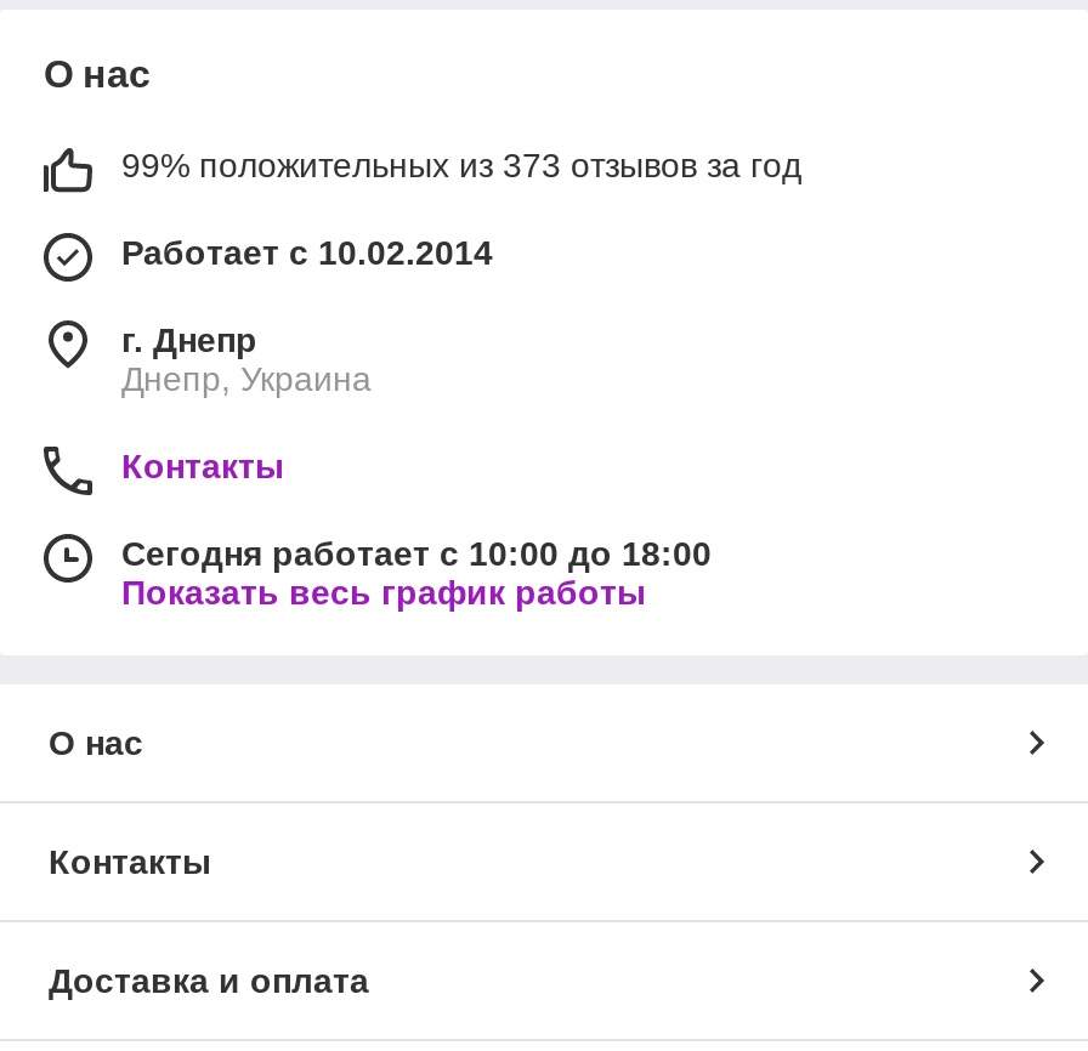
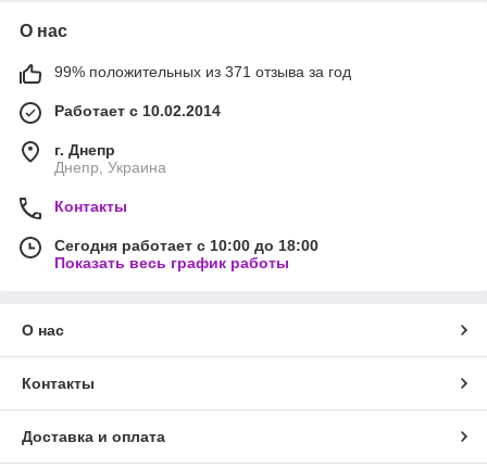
[121,145,801,184] 99% положительных из 373 отзывов за год -> [54,63,351,80] 99% положительных из 371 отзыва за год

